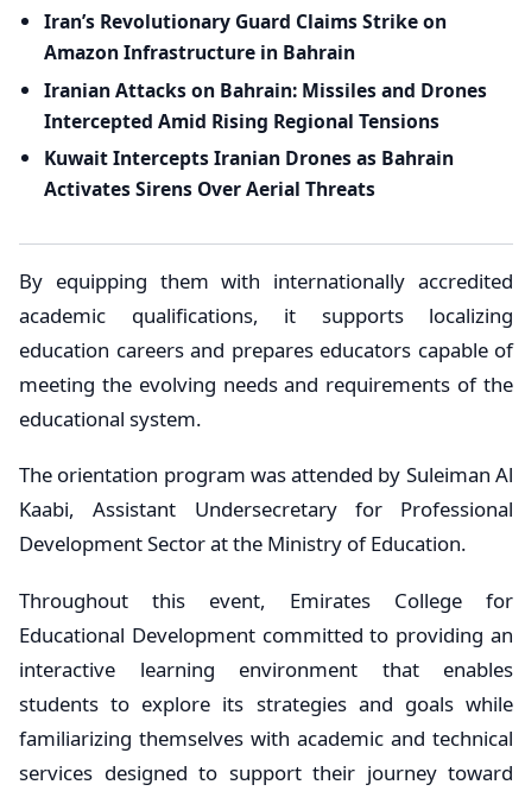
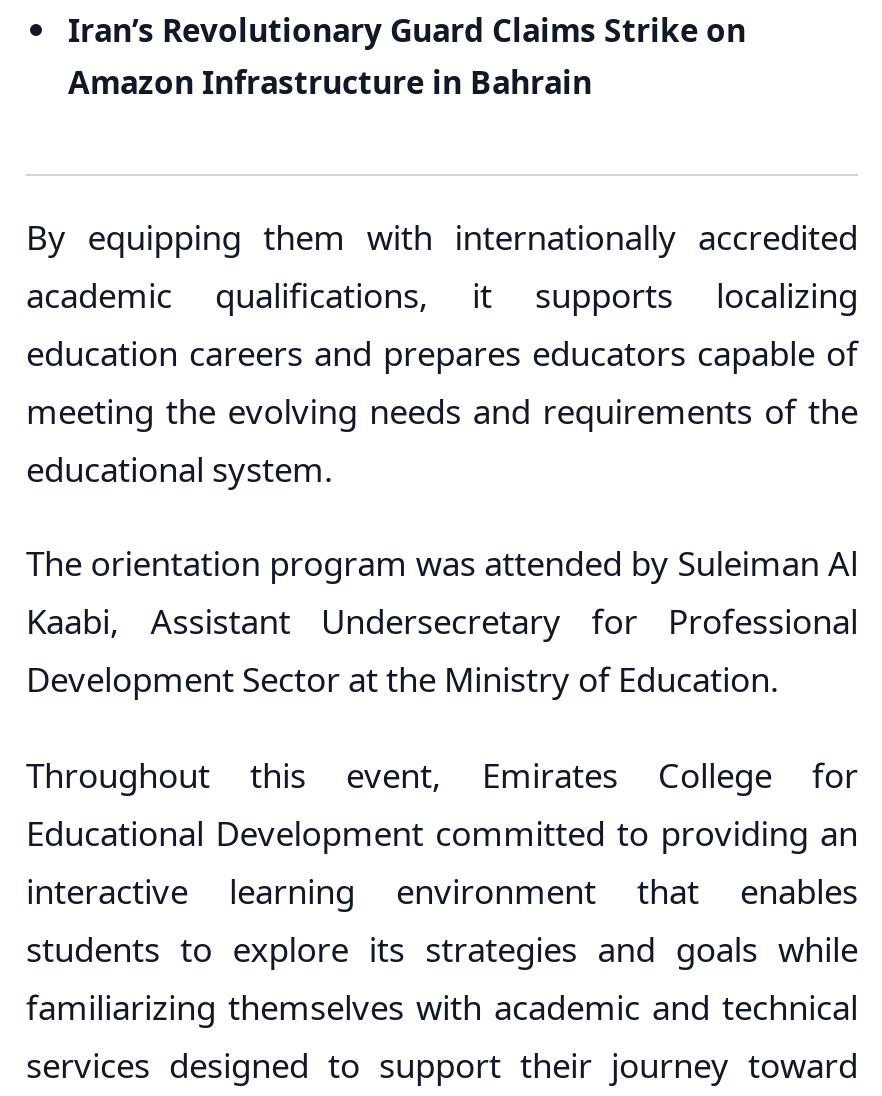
[44,77,487,203] Iranian Attacks on Bahrain: Missiles and Drones | Intercepted Amid Rising Regional Tensions | Kuwait Intercepts Iranian Drones as Bahrain | Activates Sirens Over Aerial Threats -> none

